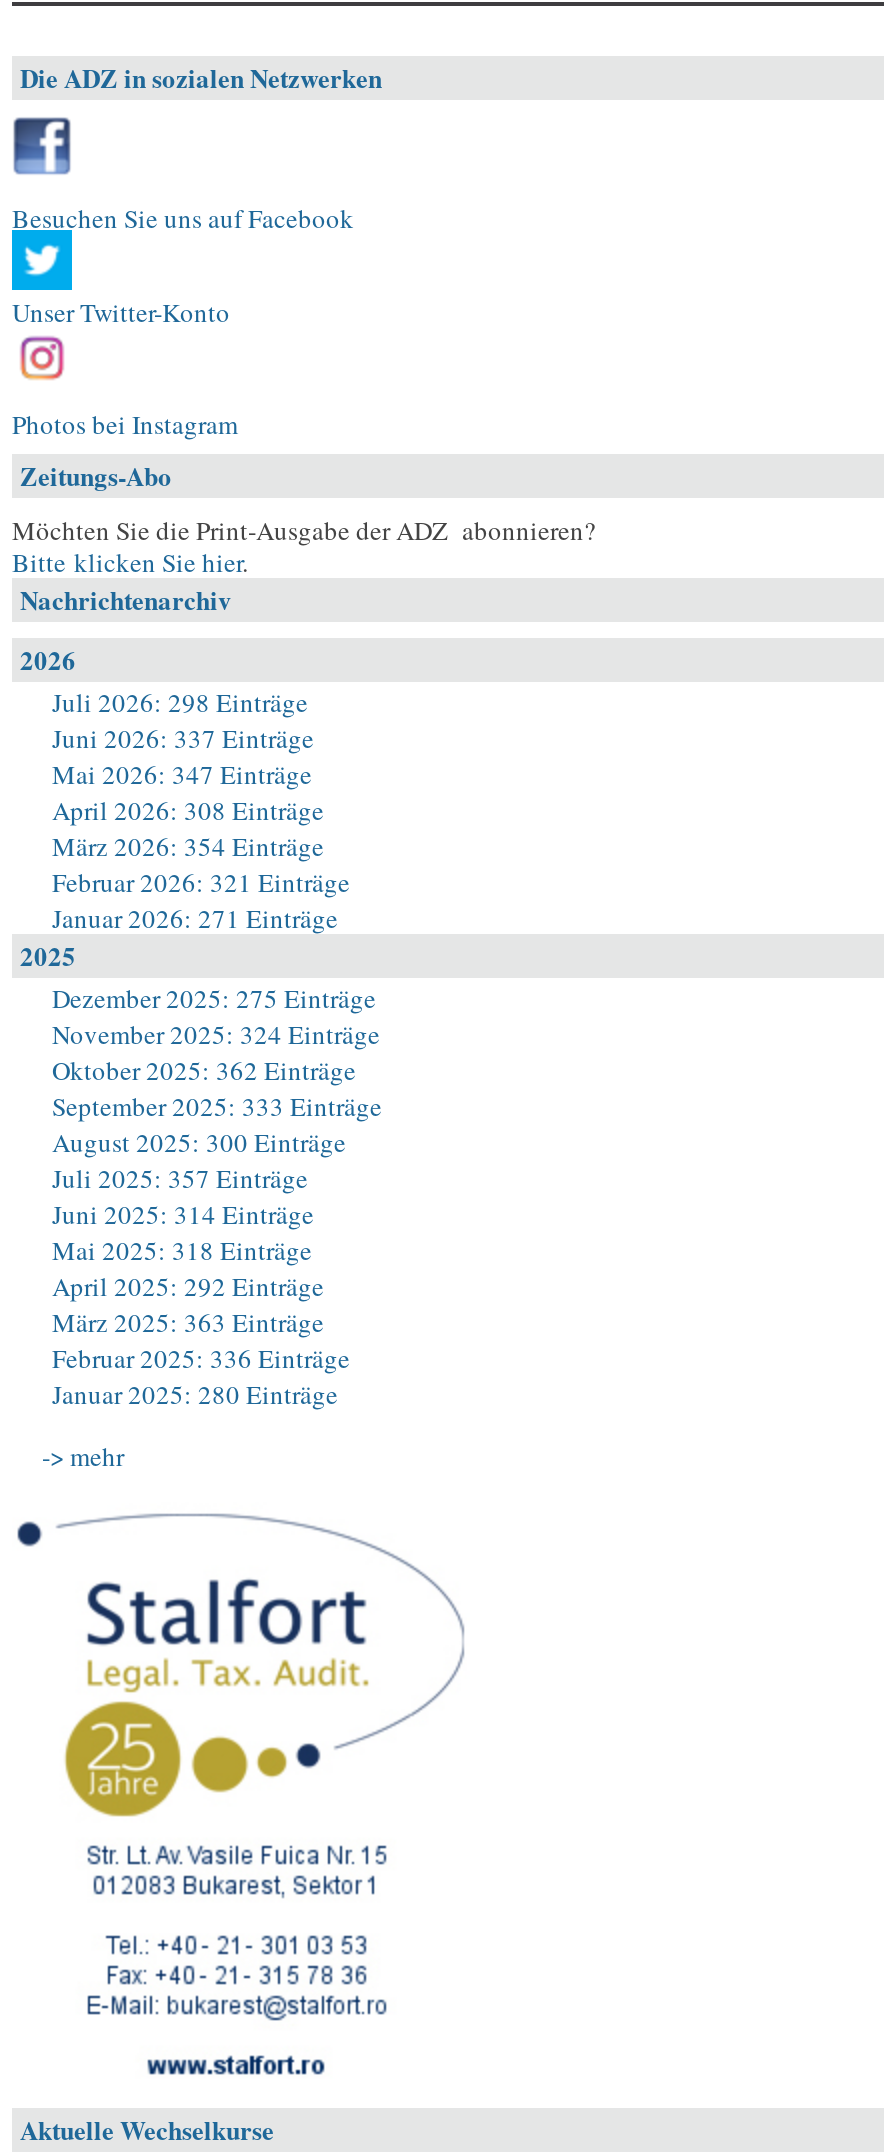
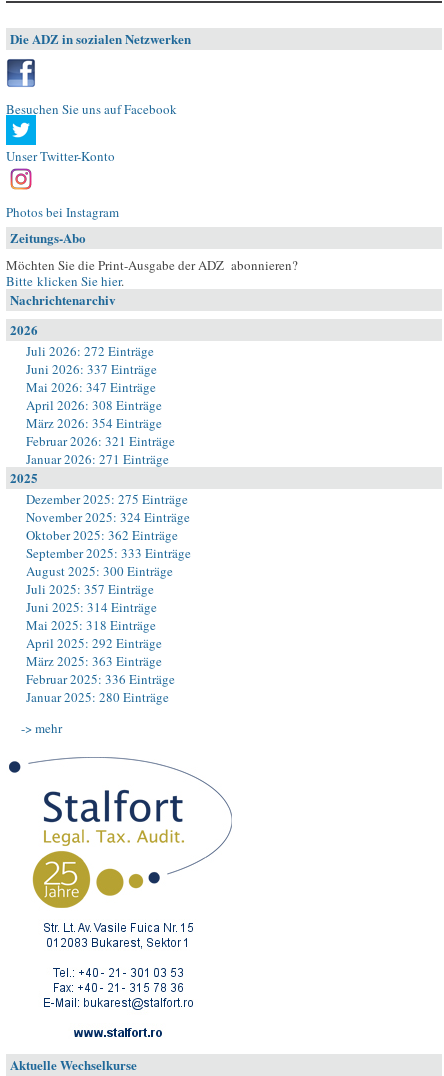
[52,684,308,720] Juli 2026: 298 Einträge -> [26,342,154,360] Juli 2026: 272 Einträge

